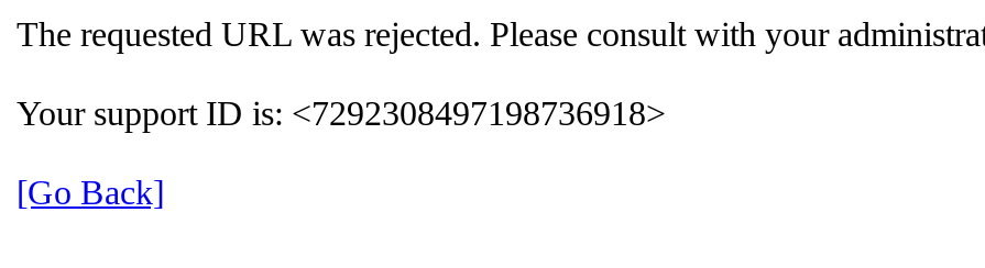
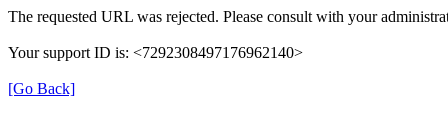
[17,94,666,132] Your support ID is: <7292308497198736918> -> [8,44,303,61] Your support ID is: <7292308497176962140>

